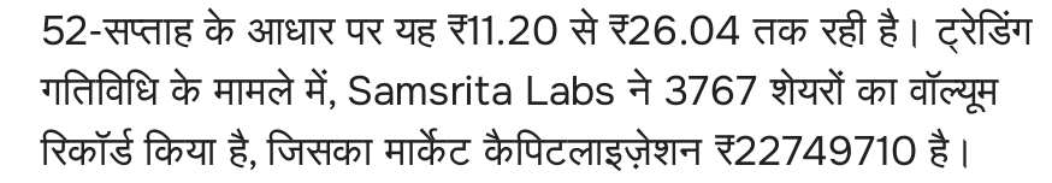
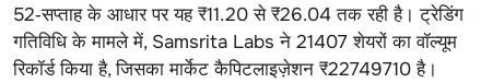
[41,66,999,117] गतिविधि के मामले में, Samsrita Labs ने 3767 शेयरों का वॉल्यूम -> [13,30,457,53] गतिविधि के मामले में, Samsrita Labs ने 21407 शेयरों का वॉल्यूम

